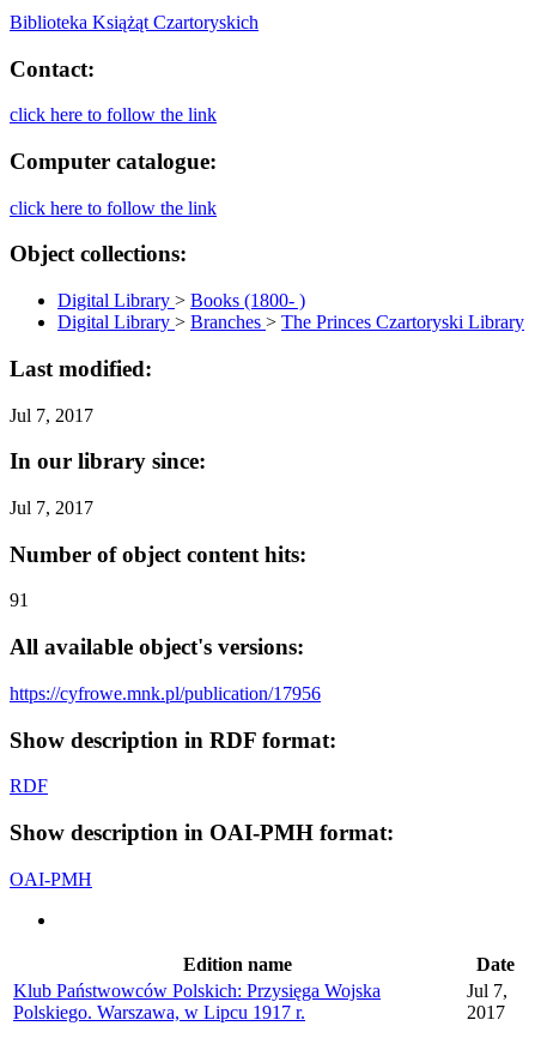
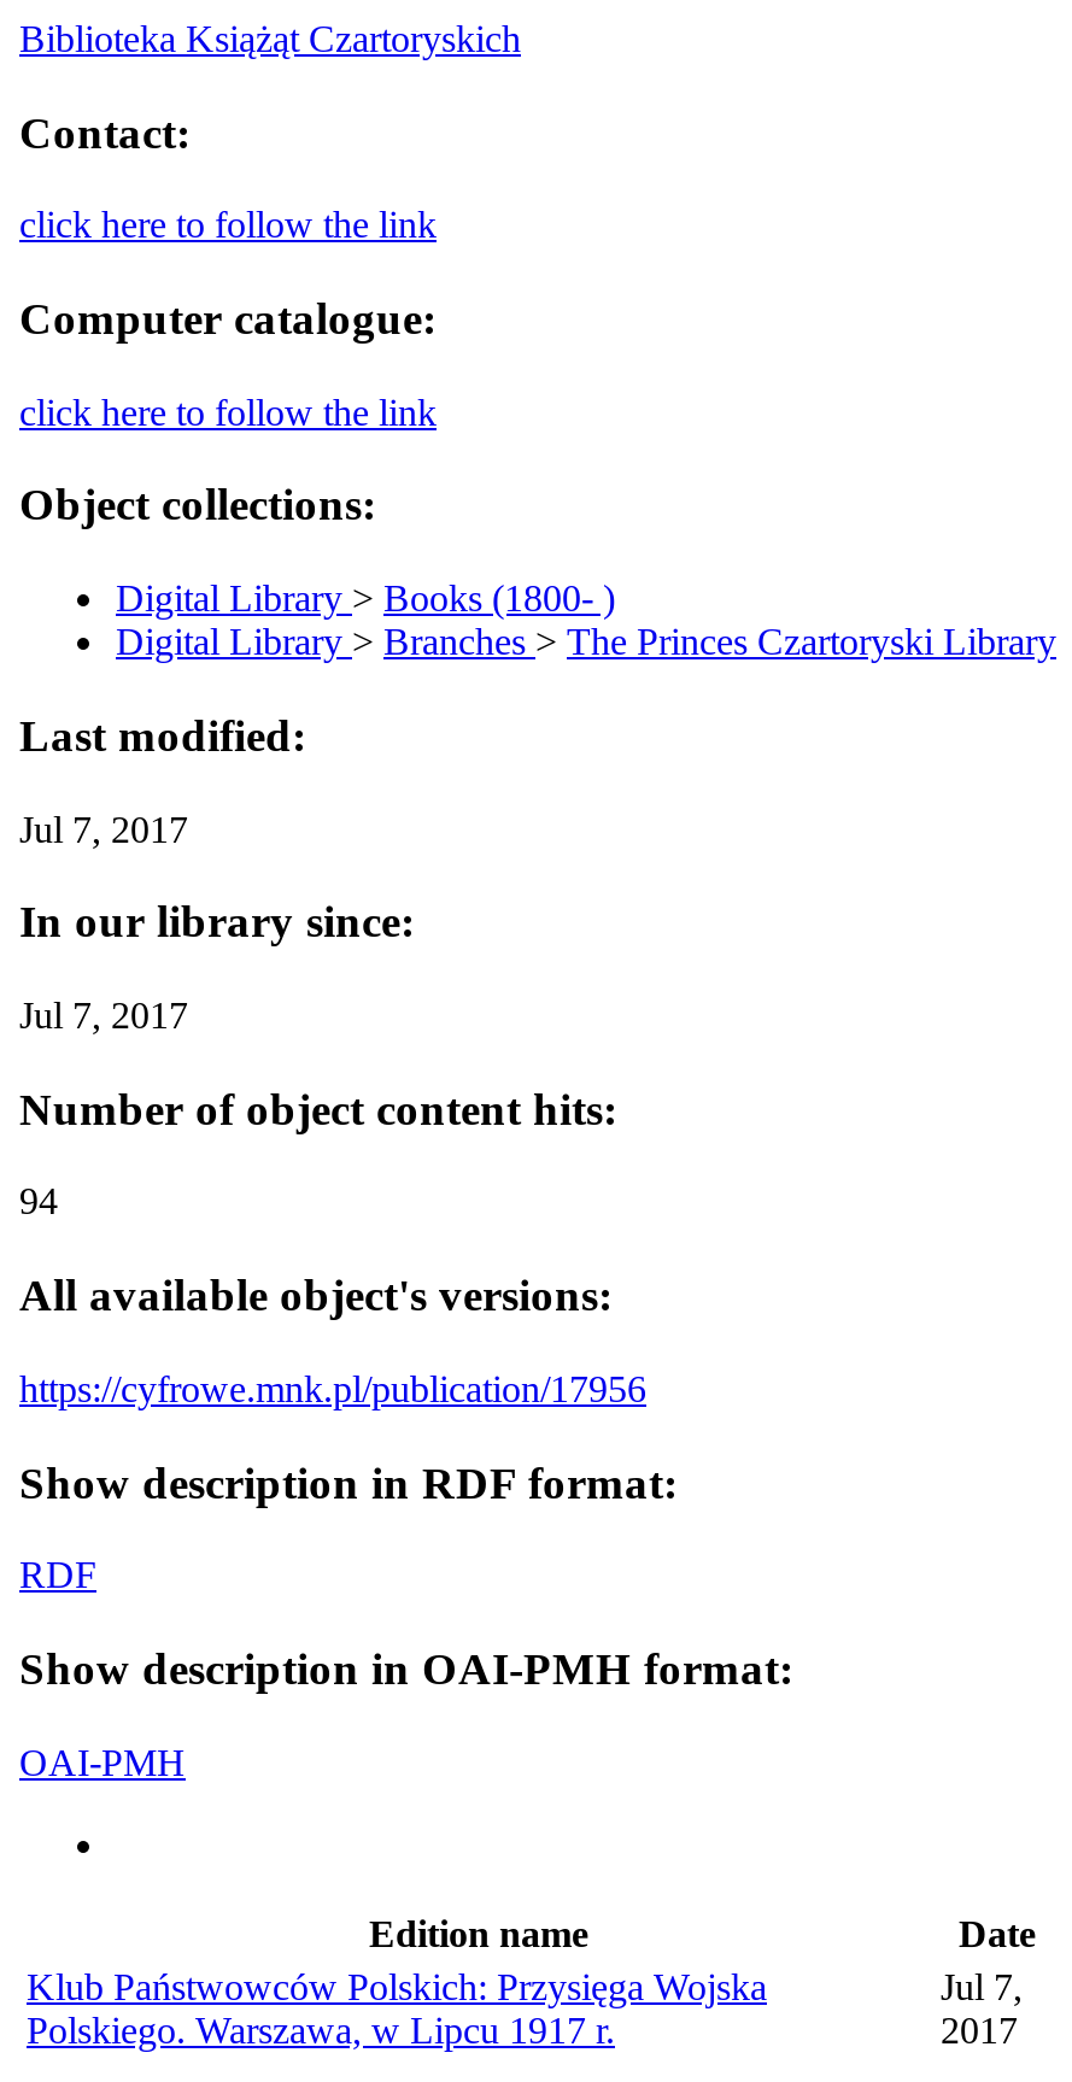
[10,590,29,611] 91 -> [19,1181,58,1222] 94

